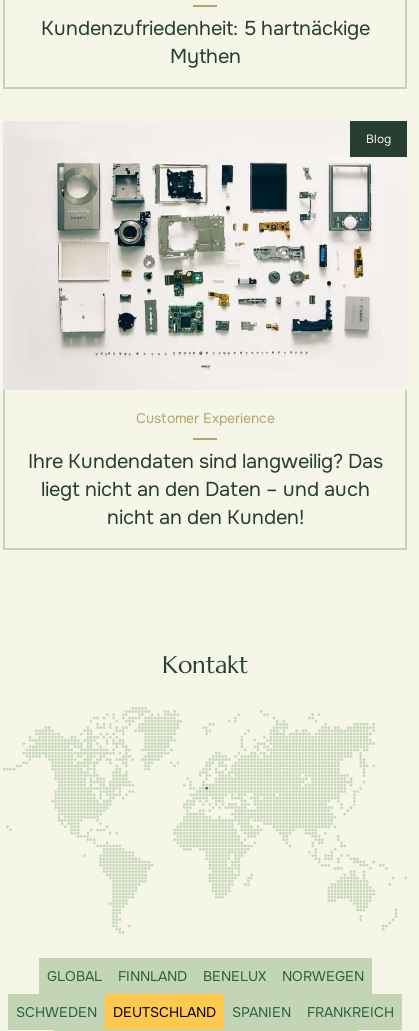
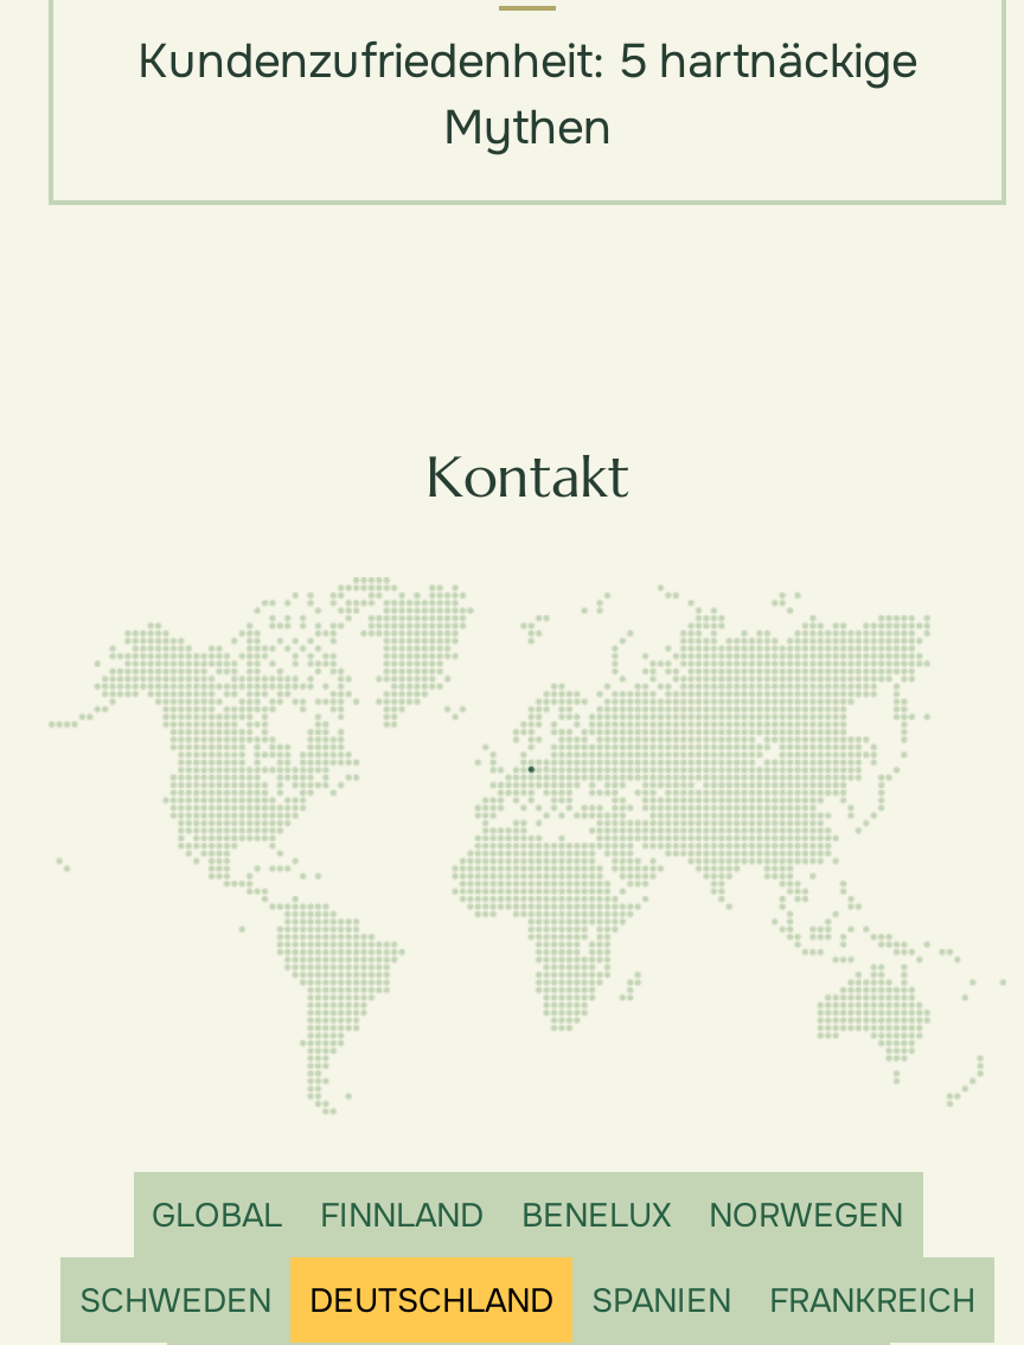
[55,120,408,357] [image] | Blog -> none
[27,409,382,530] Customer Experience | Ihre Kundendaten sind langweilig? Das | liegt nicht an den Daten – und auch | nicht an den Kunden! -> none

